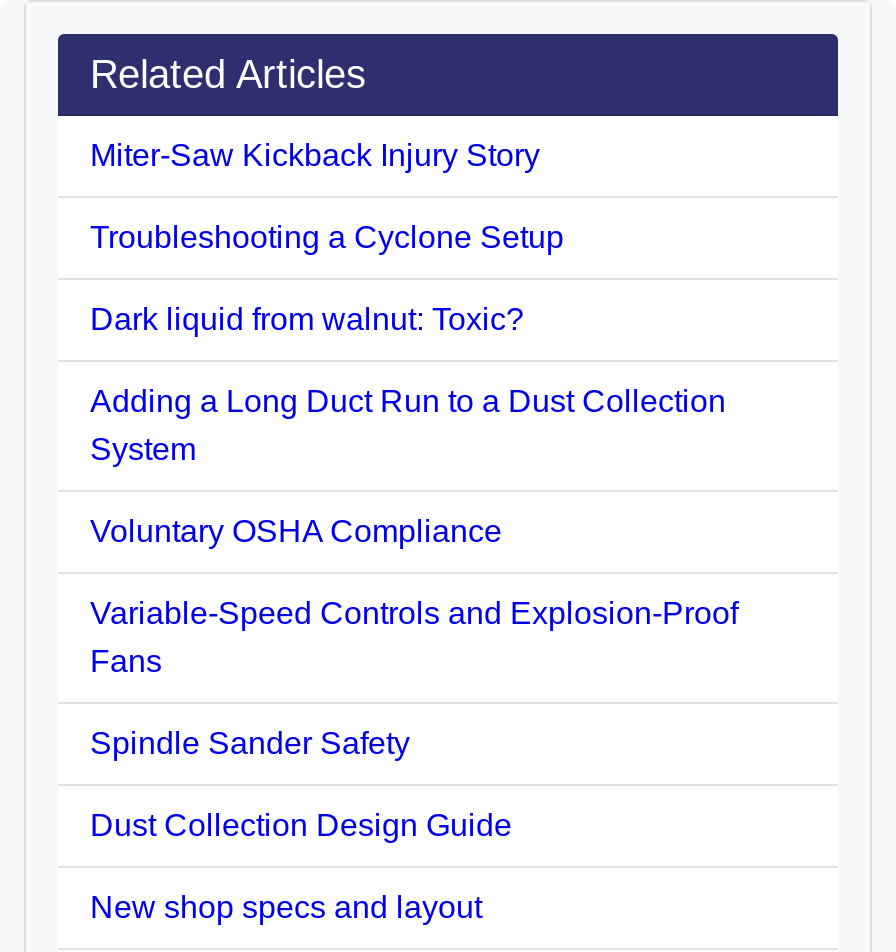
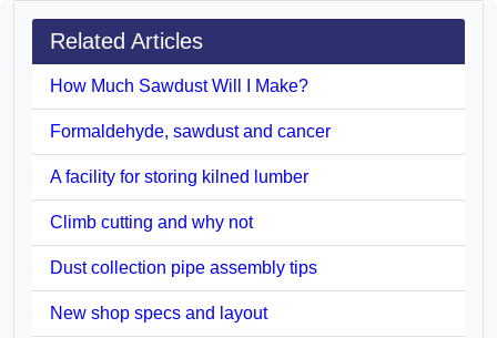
[90,138,738,842] Miter-Saw Kickback Injury Story | Troubleshooting a Cyclone Setup | Dark liquid from walnut: Toxic? | Adding a Long Duct Run to a Dust Collection | System | Voluntary OSHA Compliance | Variable-Speed Controls and Explosion-Proof | Fans | Spindle Sander Safety | Dust Collection Design Guide -> [50,76,331,277] How Much Sawdust Will I Make? | Formaldehyde, sawdust and cancer | A facility for storing kilned lumber | Climb cutting and why not | Dust collection pipe assembly tips

